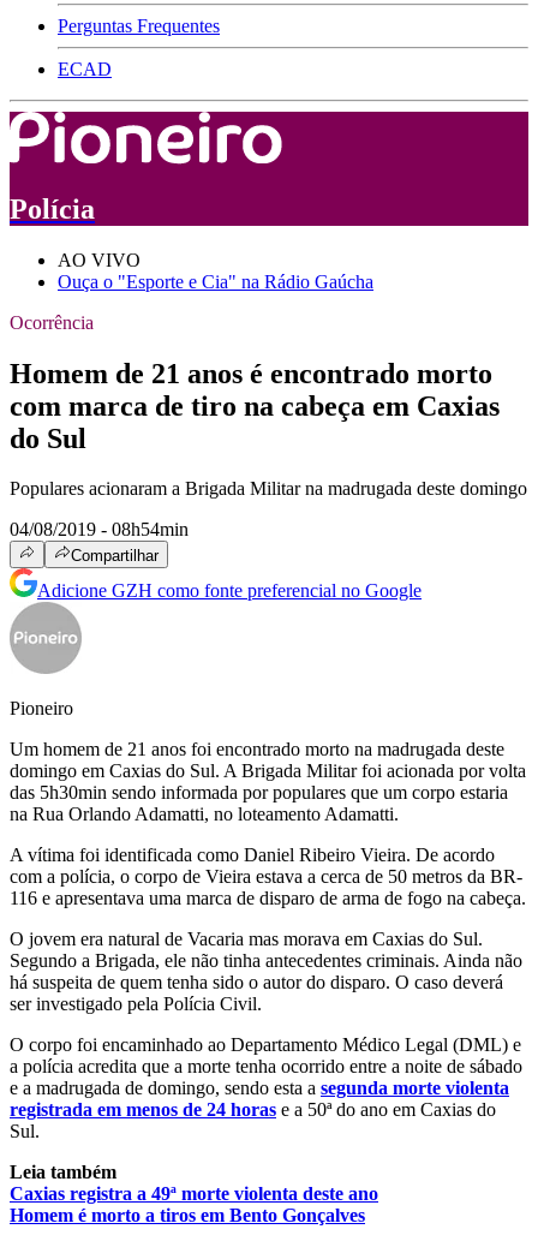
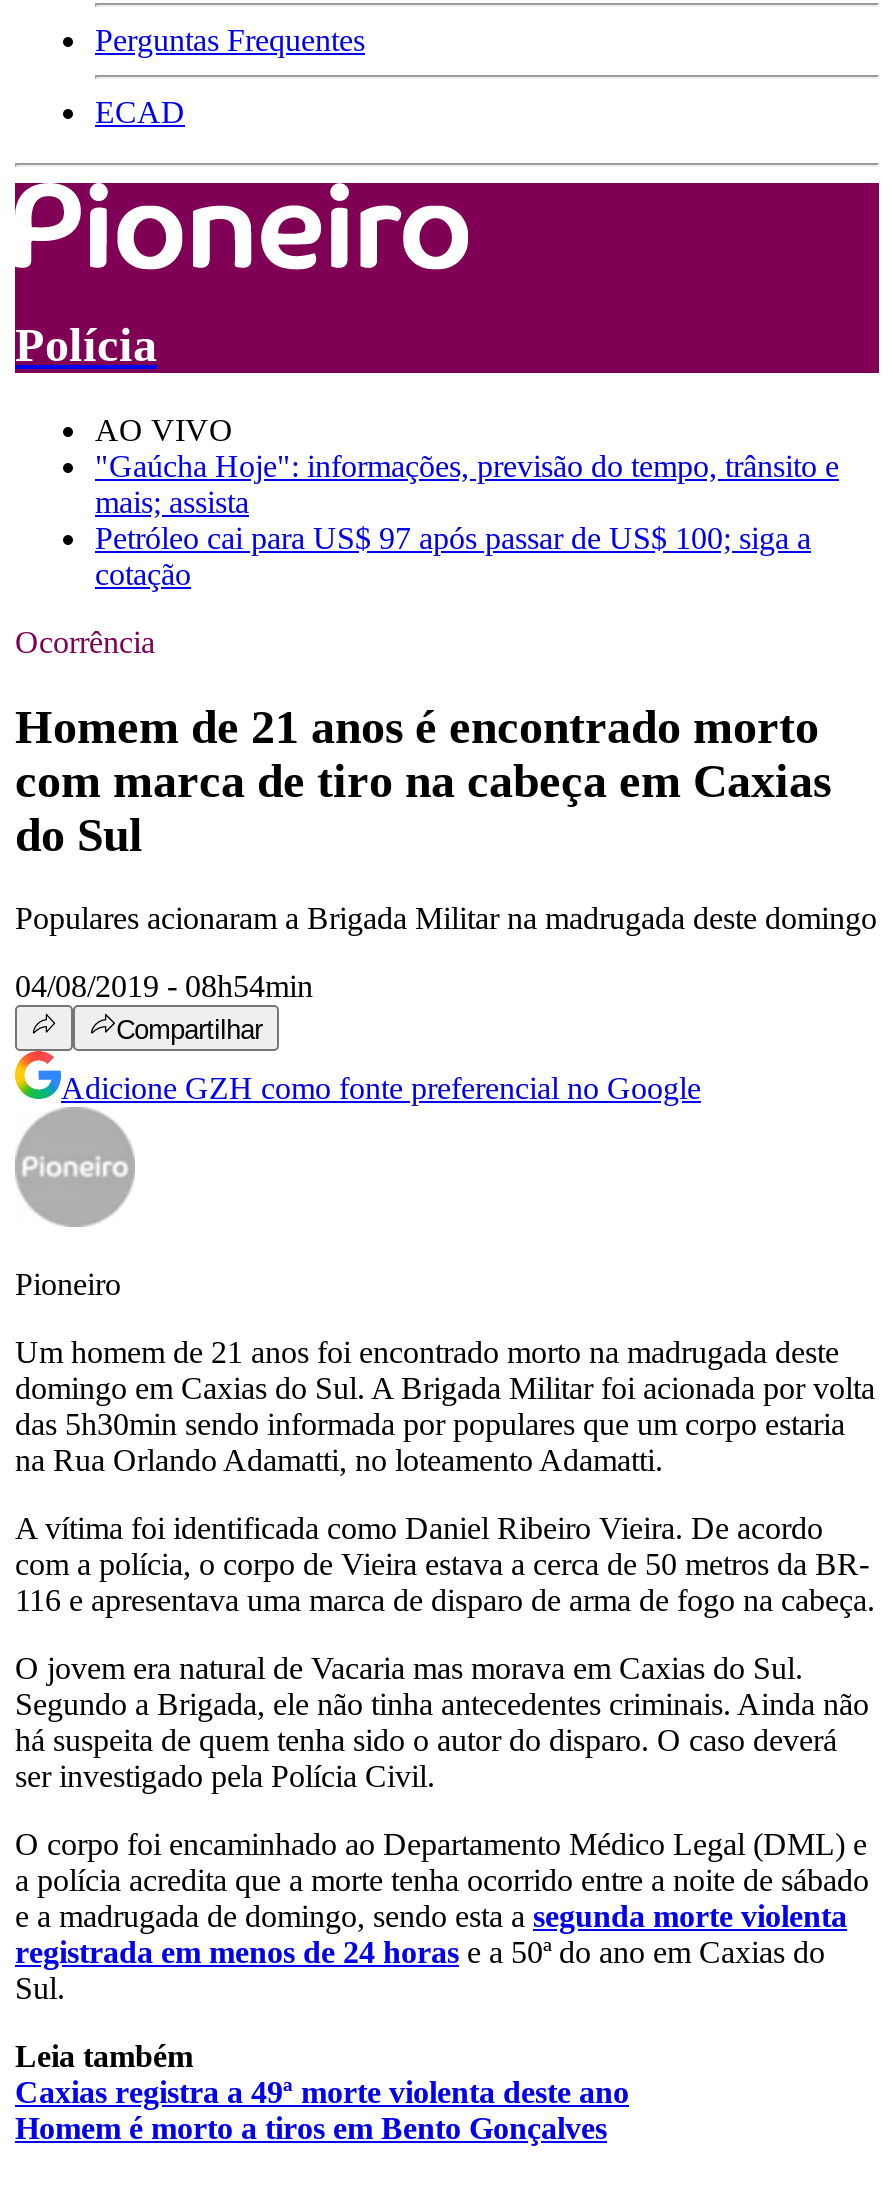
[58,271,373,291] Ouça o "Esporte e Cia" na Rádio Gaúcha -> [95,448,839,590] "Gaúcha Hoje": informações, previsão do tempo, trânsito e | mais; assista | Petróleo cai para US$ 97 após passar de US$ 100; siga a | cotação

